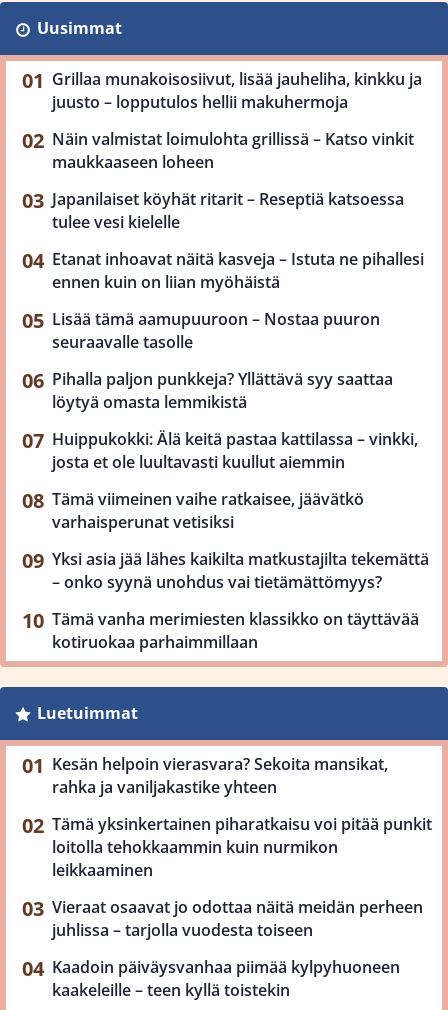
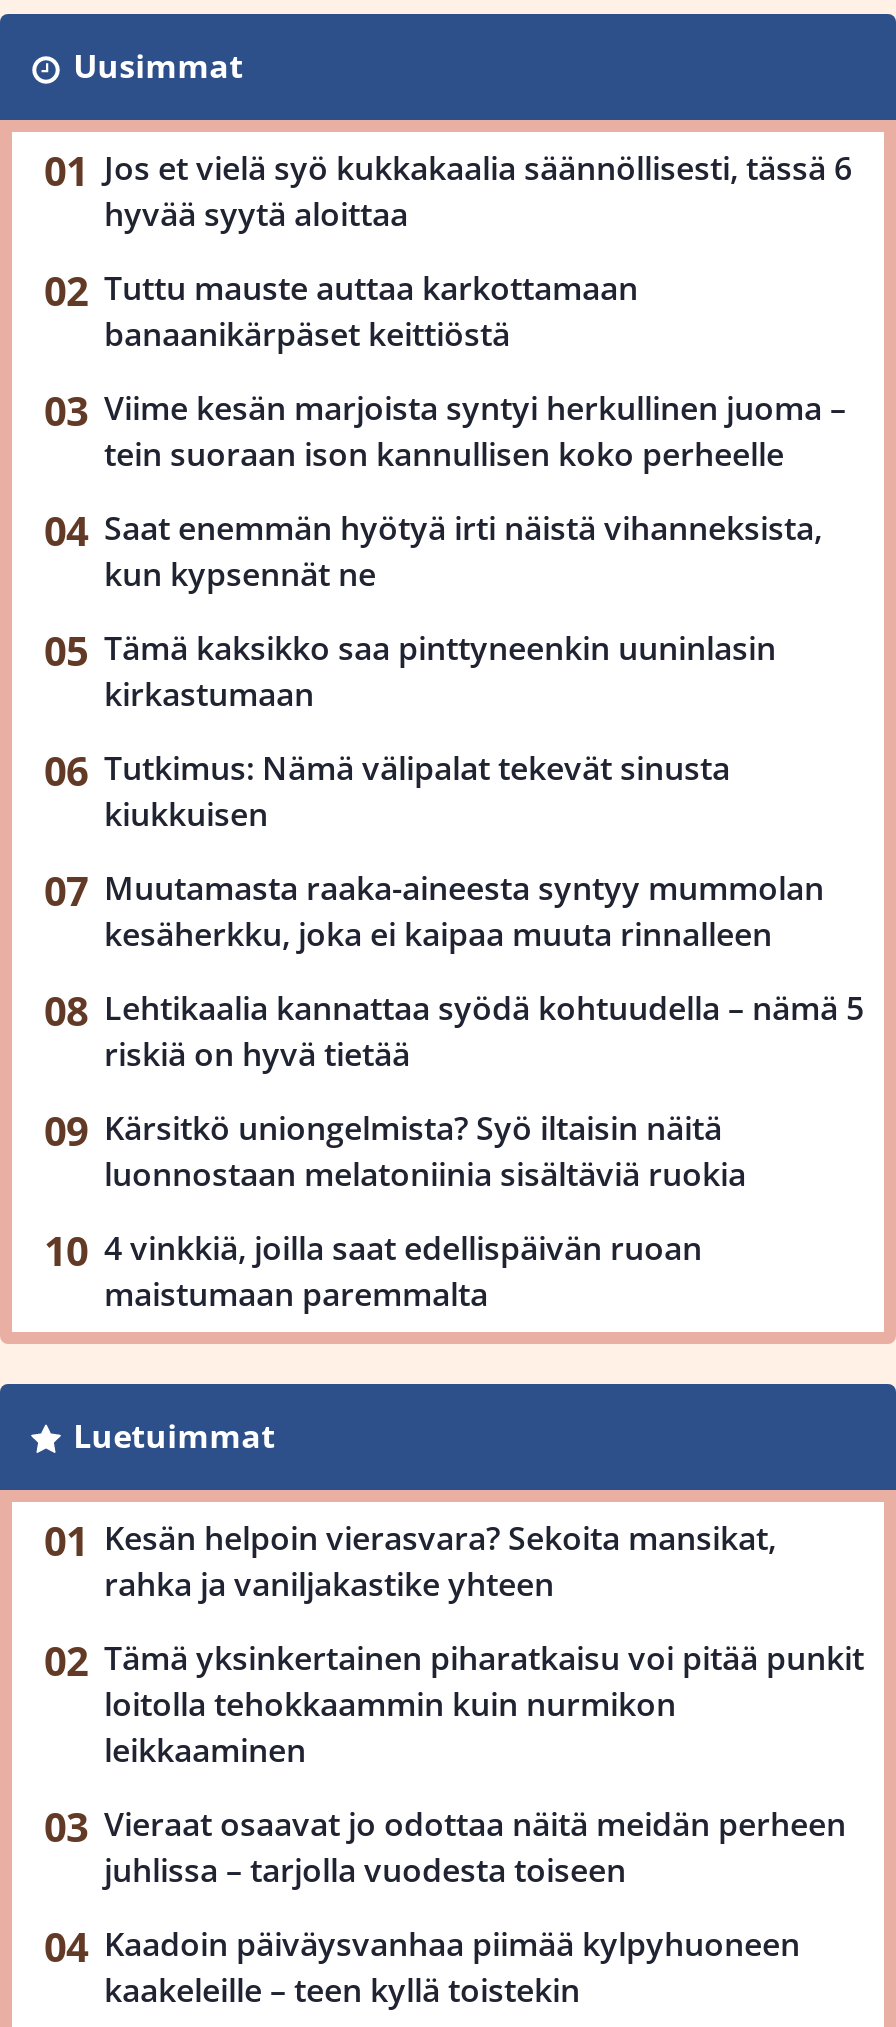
[52,68,422,113] Grillaa munakoisosiivut, lisää jauheliha, kinkku ja | juusto – lopputulos hellii makuhermoja -> [104,147,852,237] Jos et vielä syö kukkakaalia säännöllisesti, tässä 6 | hyvää syytä aloittaa
[52,128,414,173] Näin valmistat loimulohta grillissä – Katso vinkit | maukkaaseen loheen -> [104,267,638,357] Tuttu mauste auttaa karkottamaan | banaanikärpäset keittiöstä
[52,188,404,233] Japanilaiset köyhät ritarit – Reseptiä katsoessa | tulee vesi kielelle -> [104,387,846,477] Viime kesän marjoista syntyi herkullinen juoma – | tein suoraan ison kannullisen koko perheelle
[52,248,424,293] Etanat inhoavat näitä kasveja – Istuta ne pihallesi | ennen kuin on liian myöhäistä -> [104,507,822,597] Saat enemmän hyötyä irti näistä vihanneksista, | kun kypsennät ne
[52,308,380,353] Lisää tämä aamupuuroon – Nostaa puuron | seuraavalle tasolle -> [104,627,776,717] Tämä kaksikko saa pinttyneenkin uuninlasin | kirkastumaan
[52,368,393,413] Pihalla paljon punkkeja? Yllättävä syy saattaa | löytyä omasta lemmikistä -> [104,747,730,837] Tutkimus: Nämä välipalat tekevät sinusta | kiukkuisen
[52,428,418,473] Huippukokki: Älä keitä pastaa kattilassa – vinkki, | josta et ole luultavasti kuullut aiemmin -> [104,867,824,957] Muutamasta raaka-aineesta syntyy mummolan | kesäherkku, joka ei kaipaa muuta rinnalleen
[52,488,364,533] Tämä viimeinen vaihe ratkaisee, jäävätkö | varhaisperunat vetisiksi -> [104,987,864,1077] Lehtikaalia kannattaa syödä kohtuudella – nämä 5 | riskiä on hyvä tietää
[52,548,429,593] Yksi asia jää lähes kaikilta matkustajilta tekemättä | – onko syynä unohdus vai tietämättömyys? -> [104,1107,746,1197] Kärsitkö uniongelmista? Syö iltaisin näitä | luonnostaan melatoniinia sisältäviä ruokia
[52,608,419,653] Tämä vanha merimiesten klassikko on täyttävää | kotiruokaa parhaimmillaan -> [104,1227,702,1317] 4 vinkkiä, joilla saat edellispäivän ruoan | maistumaan paremmalta

